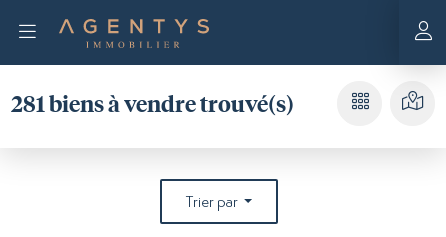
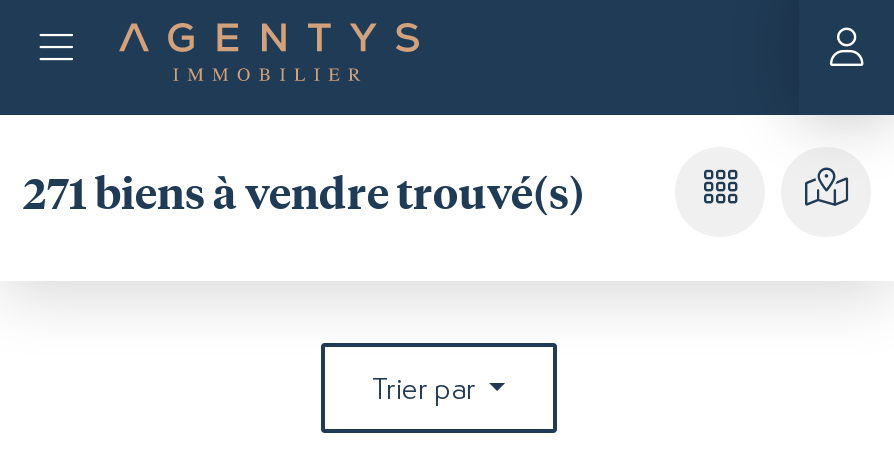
[11,88,294,117] 281 biens à vendre trouvé(s) -> [23,162,585,220] 271 biens à vendre trouvé(s)

